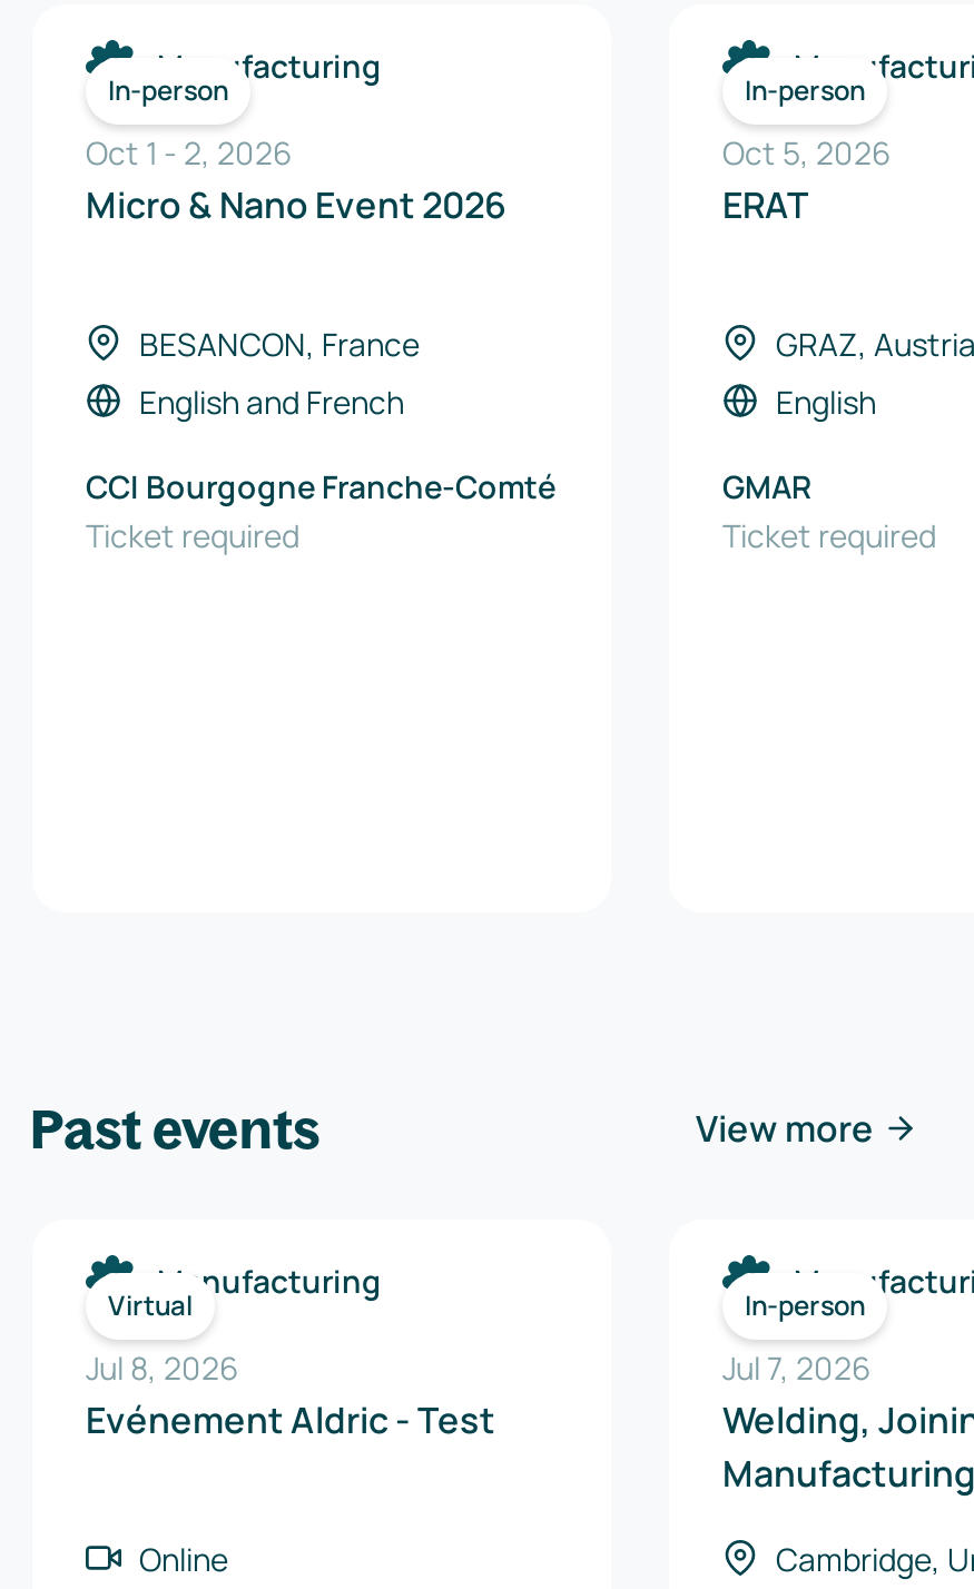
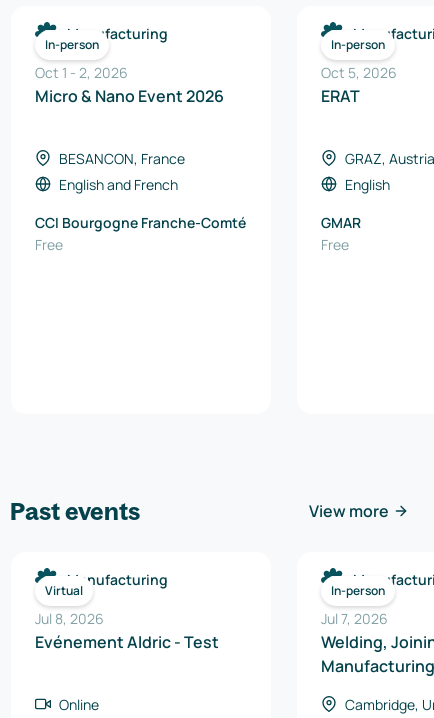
[86,514,299,556] Ticket required -> [35,235,63,254] Free
[722,514,936,556] Ticket required -> [321,235,349,254] Free

